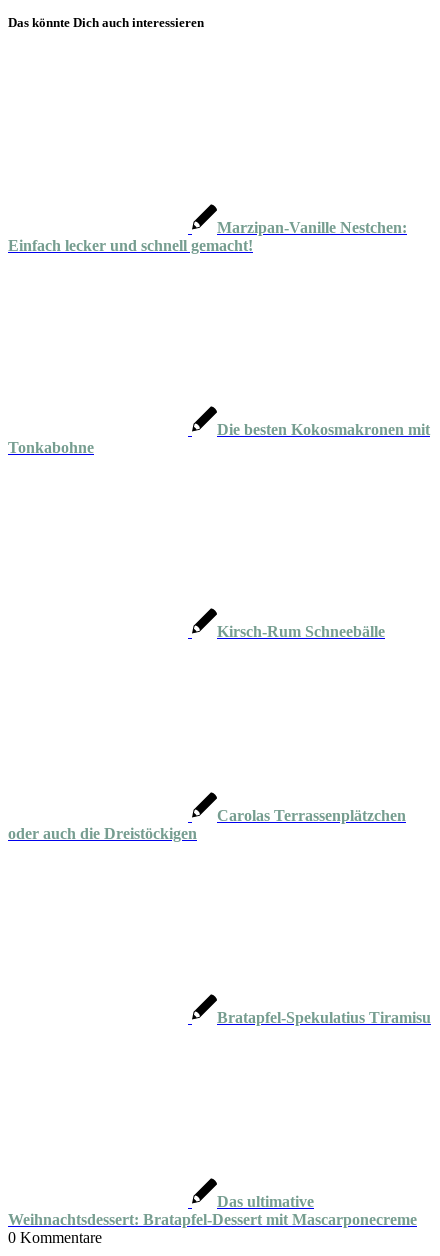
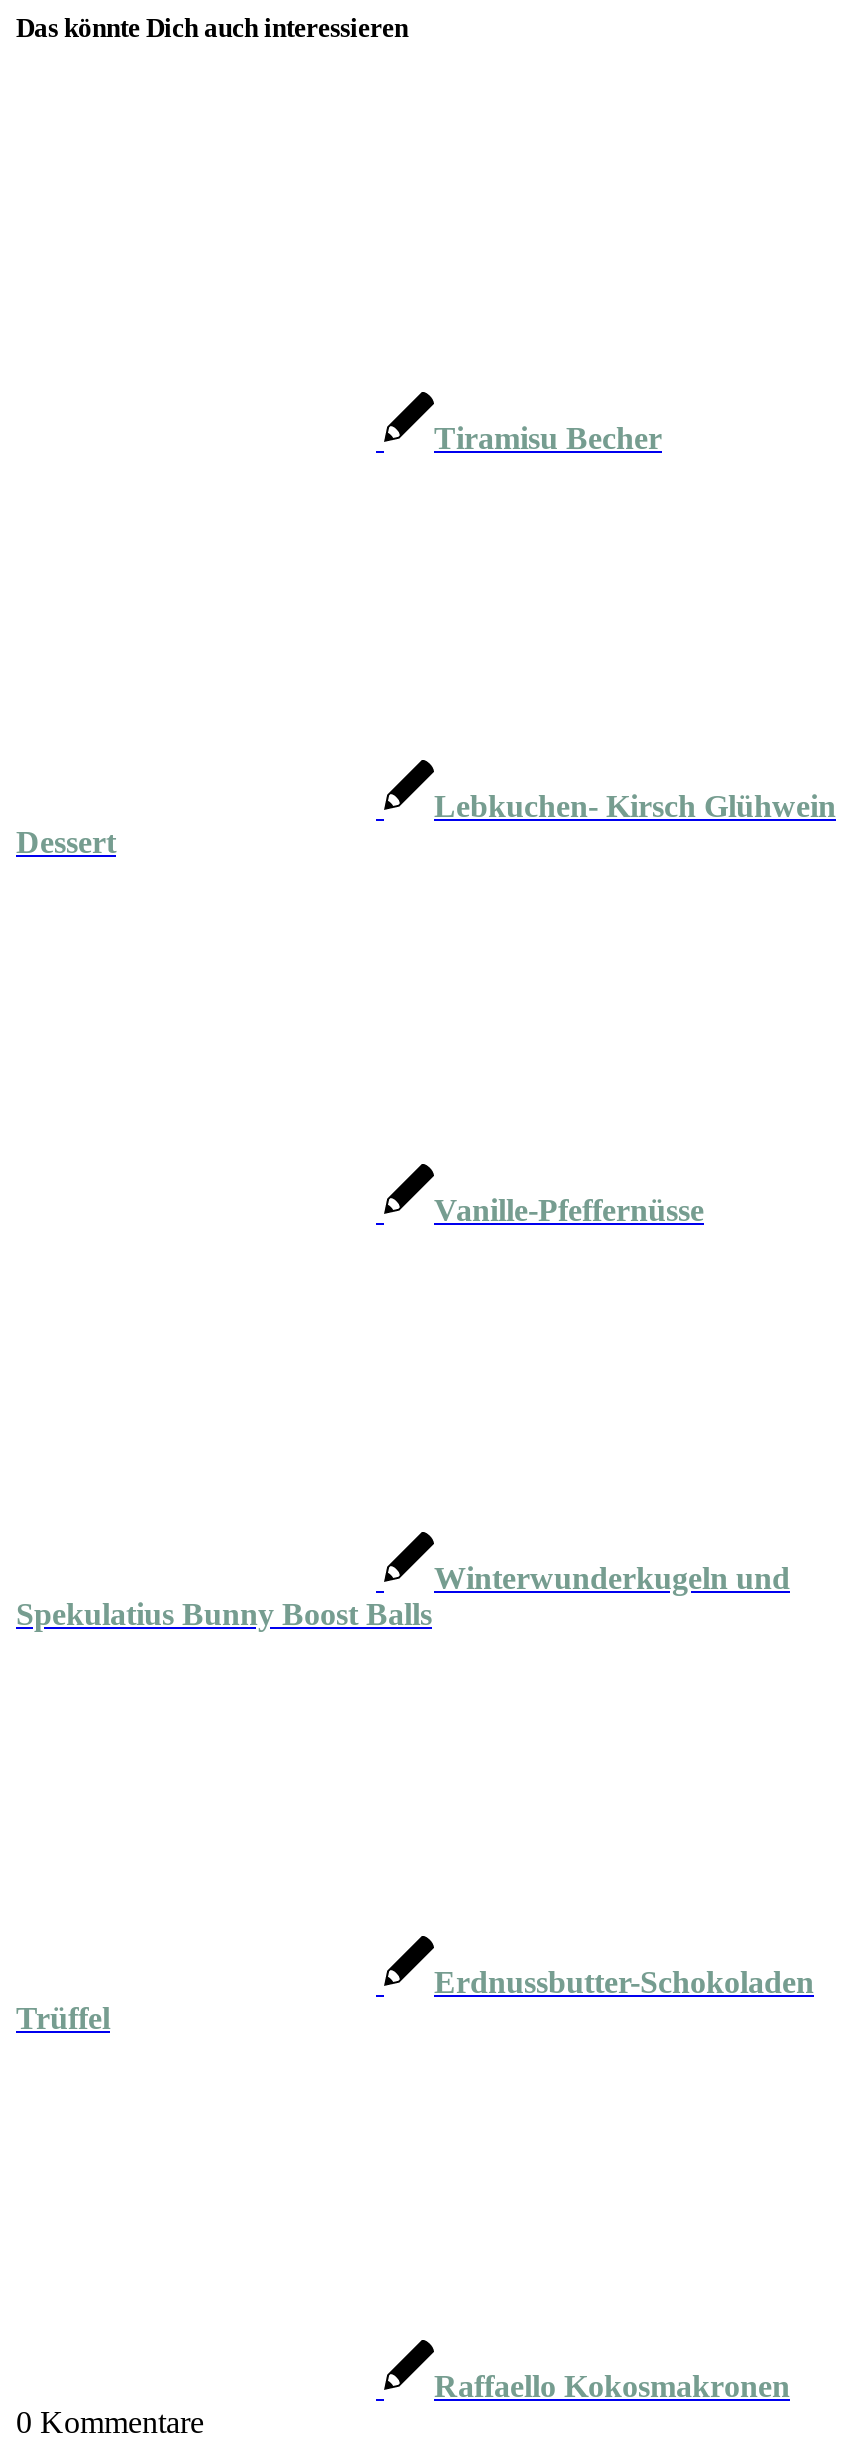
[8,219,407,254] Marzipan-Vanille Nestchen: | Einfach lecker und schnell gemacht! -> [434,421,662,455] Tiramisu Becher
[8,421,430,456] Die besten Kokosmakronen mit | Tonkabohne -> [16,789,836,859] Lebkuchen- Kirsch Glühwein | Dessert
[217,623,385,640] Kirsch-Rum Schneebälle -> [434,1193,704,1227] Vanille-Pfeffernüsse
[8,807,406,842] Carolas Terrassenplätzchen | oder auch die Dreistöckigen -> [16,1561,790,1631] Winterwunderkugeln und | Spekulatius Bunny Boost Balls
[217,1009,431,1026] Bratapfel-Spekulatius Tiramisu -> [16,1965,814,2035] Erdnussbutter-Schokoladen | Trüffel
[8,1193,417,1228] Das ultimative | Weihnachtsdessert: Bratapfel-Dessert mit Mascarponecreme -> [434,2369,790,2403] Raffaello Kokosmakronen

